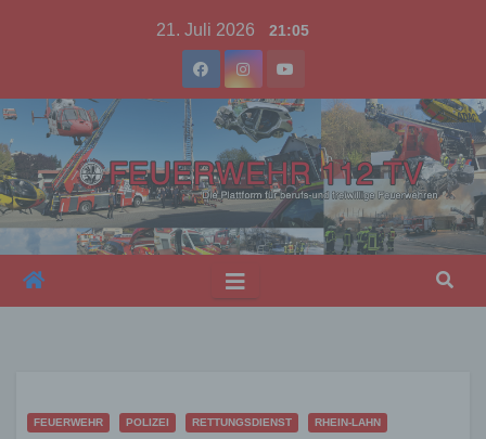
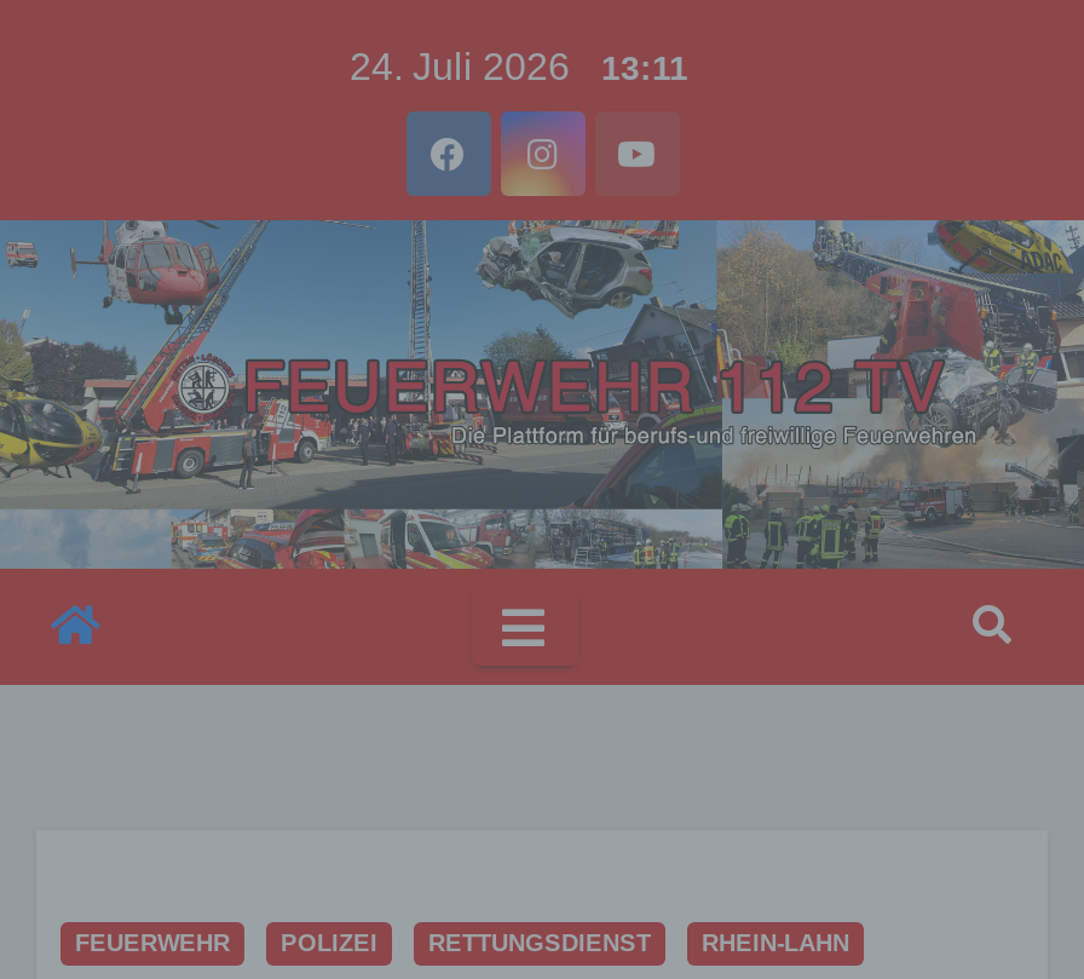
[156,21,309,39] 21. Juli 2026 21:05 -> [350,46,688,87] 24. Juli 2026 13:11

